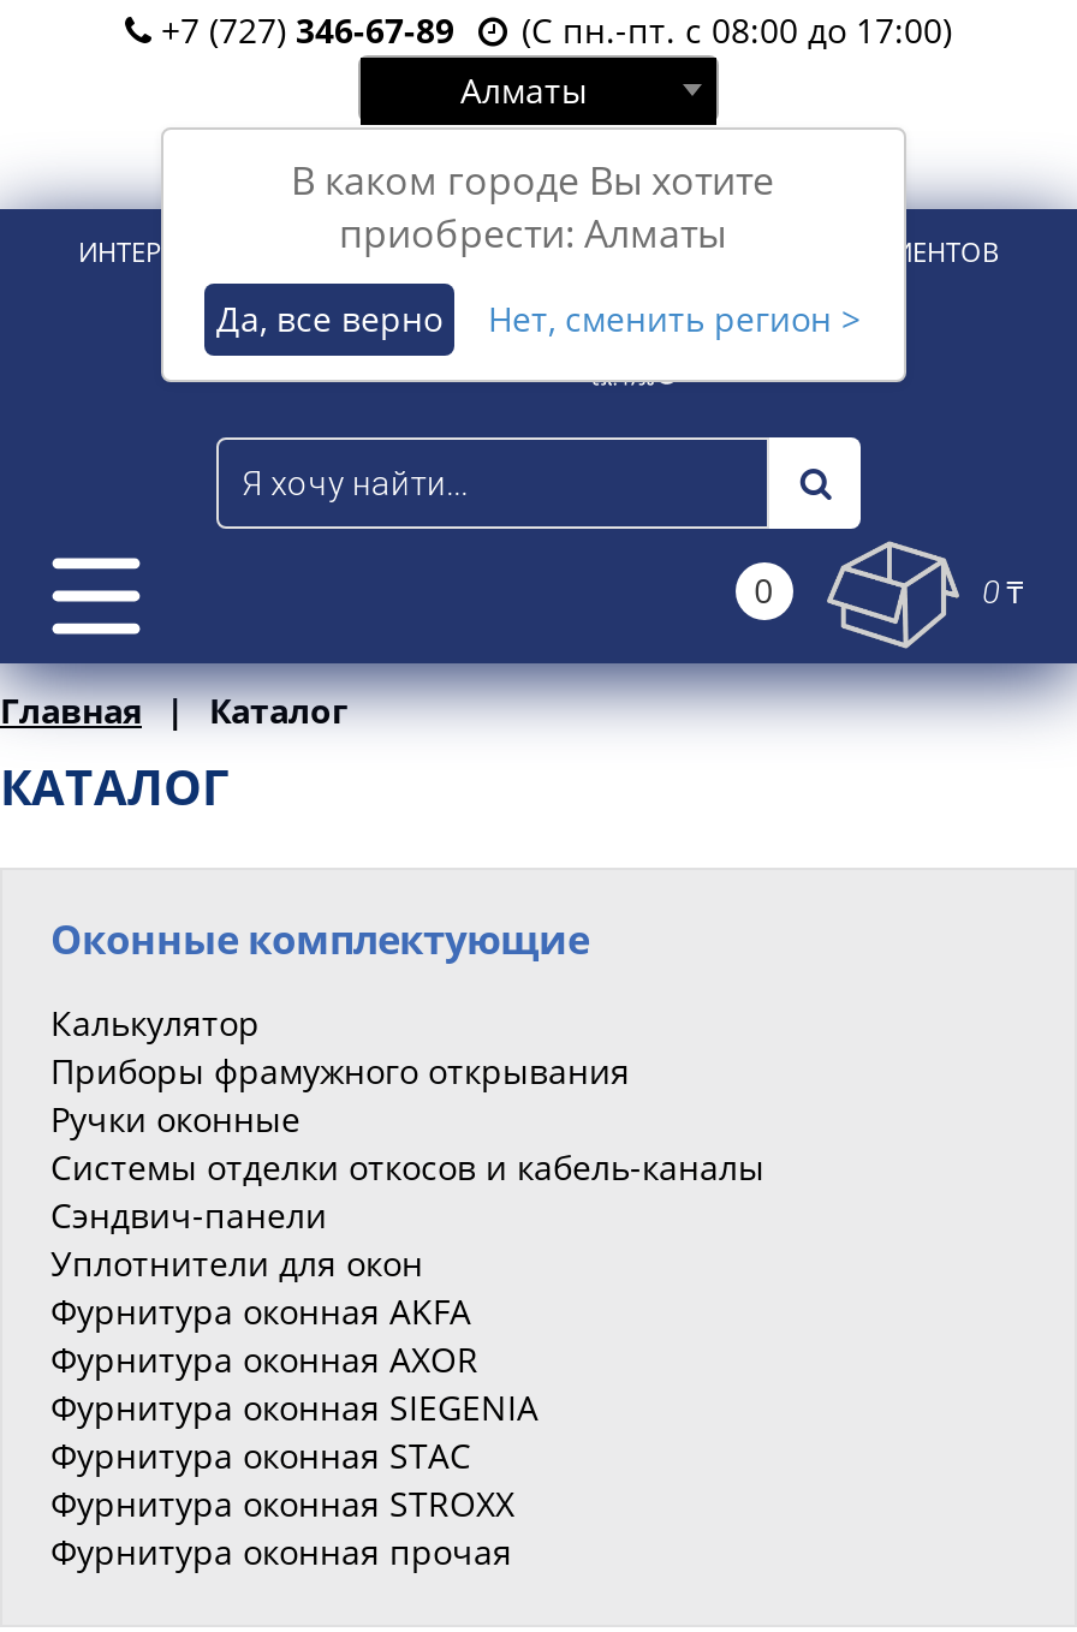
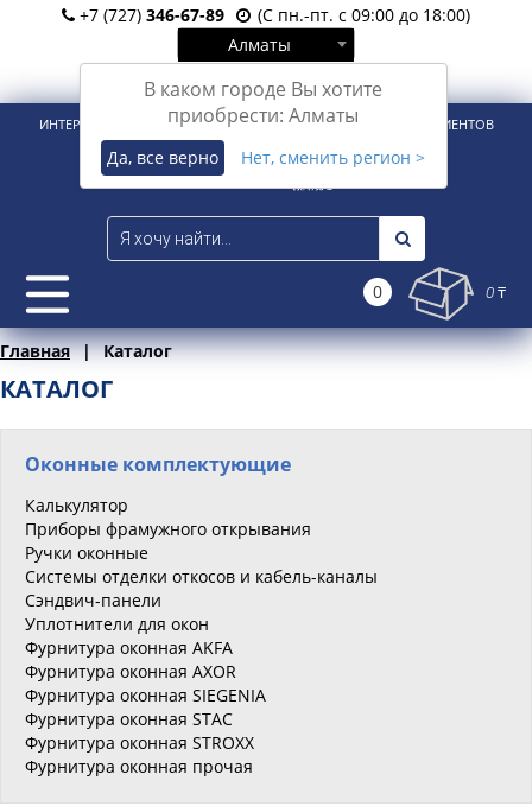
[151,7,952,53] +7 (727) 346-67-89 (С пн.-пт. с 08:00 до 17:00) -> [75,4,470,26] +7 (727) 346-67-89 (С пн.-пт. с 09:00 до 18:00)

